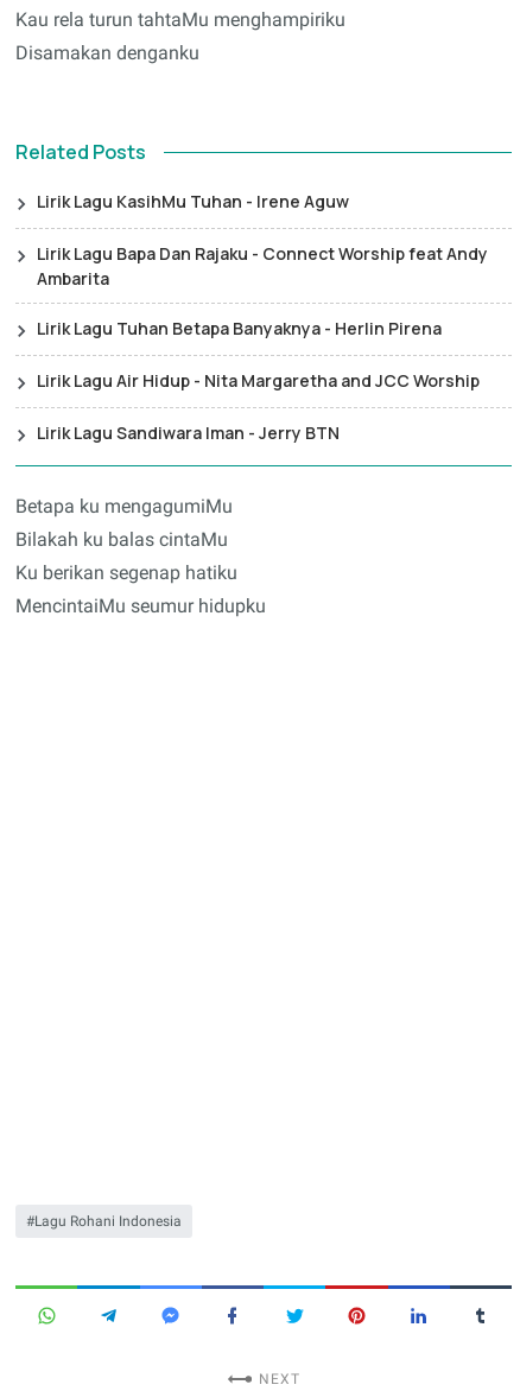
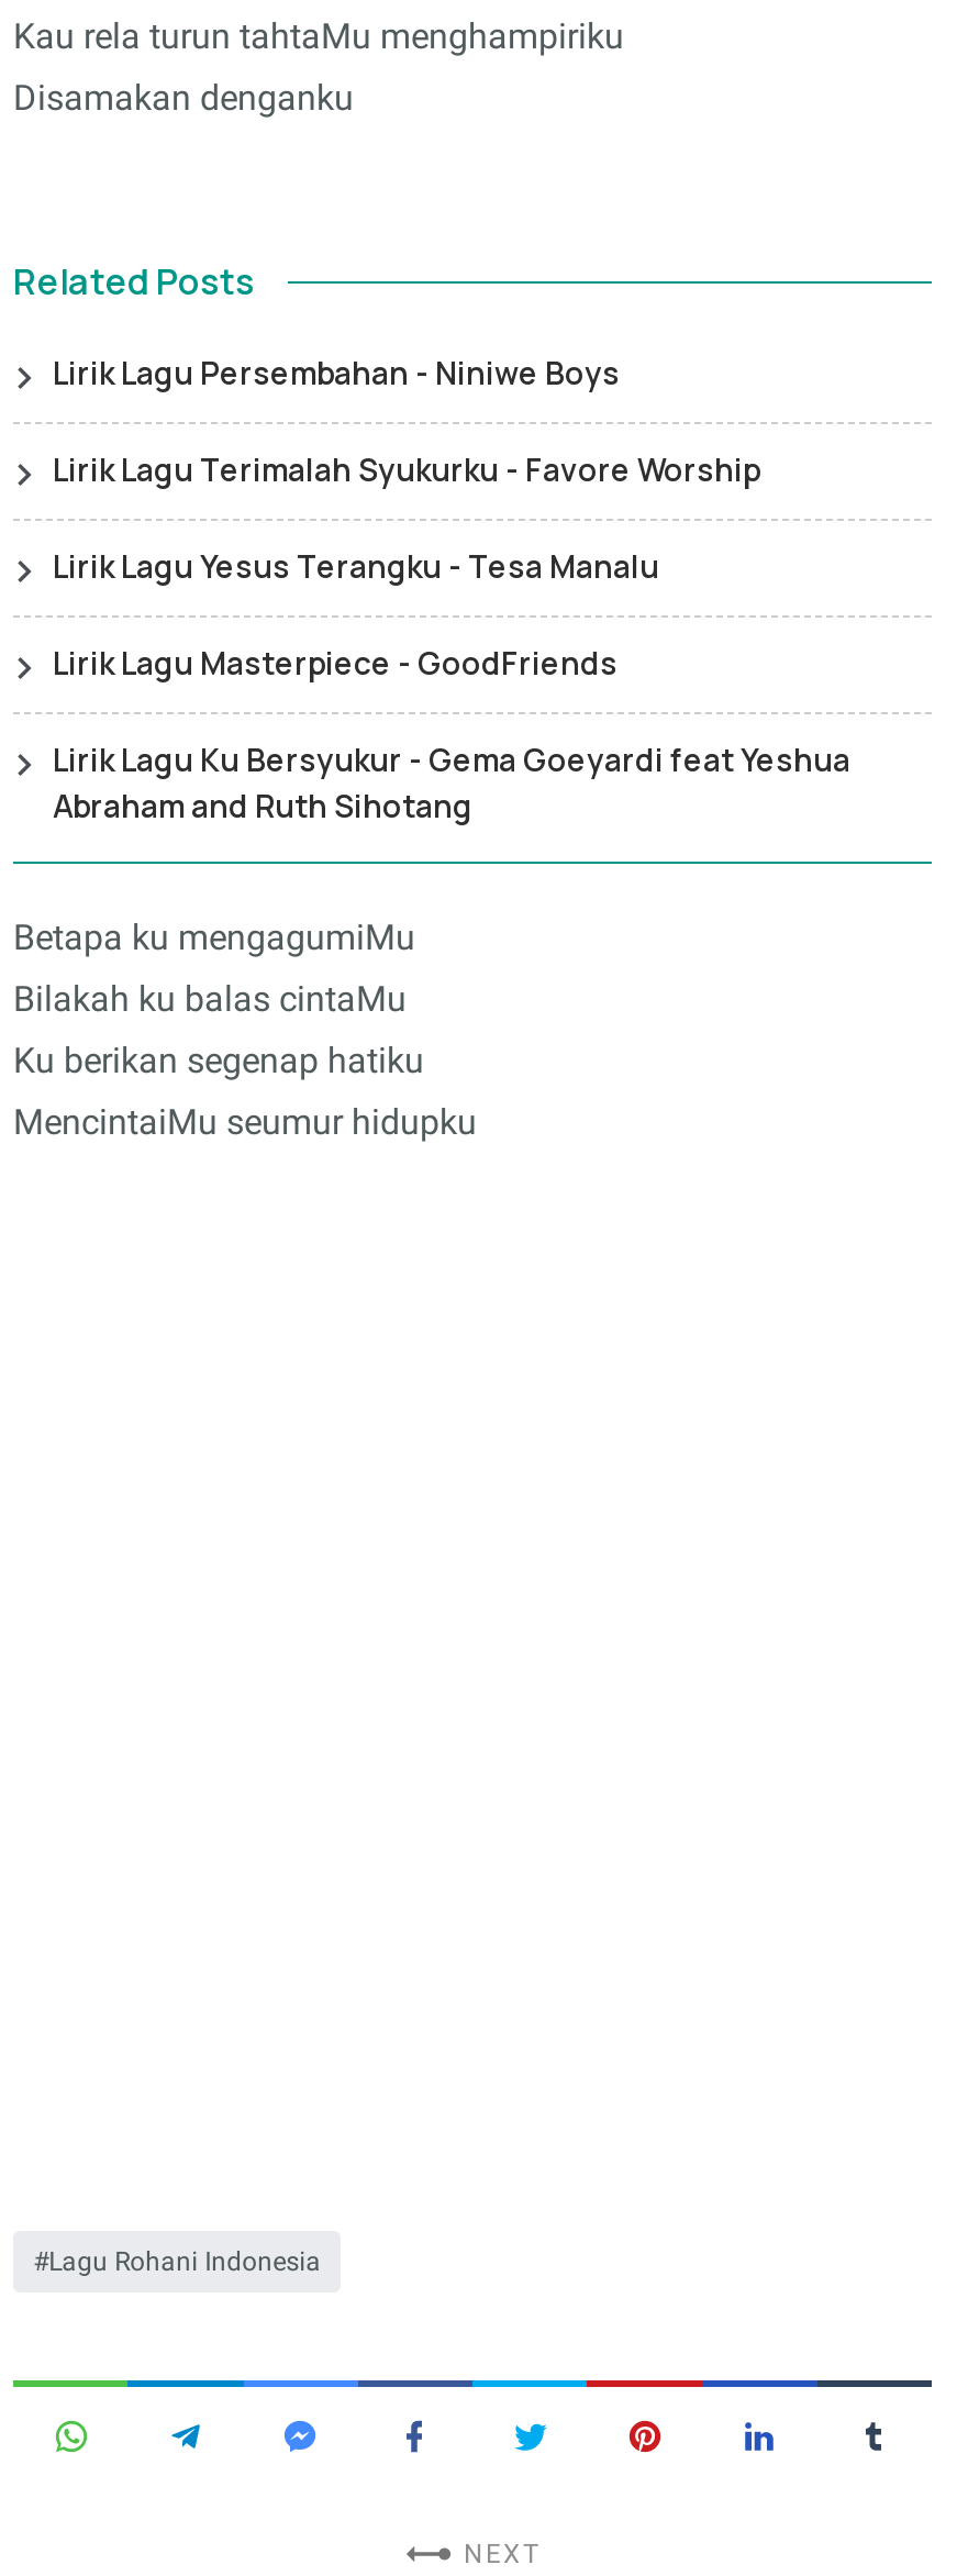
[37,190,349,212] Lirik Lagu KasihMu Tuhan - Irene Aguw -> [53,352,620,393] Lirik Lagu Persembahan - Niniwe Boys
[37,242,488,290] Lirik Lagu Bapa Dan Rajaku - Connect Worship feat Andy | Ambarita -> [53,448,760,490] Lirik Lagu Terimalah Syukurku - Favore Worship
[37,317,442,339] Lirik Lagu Tuhan Betapa Banyaknya - Herlin Pirena -> [53,545,659,587] Lirik Lagu Yesus Terangku - Tesa Manalu
[37,369,480,392] Lirik Lagu Air Hidup - Nita Margaretha and JCC Worship -> [53,642,617,684] Lirik Lagu Masterpiece - GoodFriends
[37,421,340,444] Lirik Lagu Sandiwara Iman - Jerry BTN -> [53,739,850,826] Lirik Lagu Ku Bersyukur - Gema Goeyardi feat Yeshua | Abraham and Ruth Sihotang

